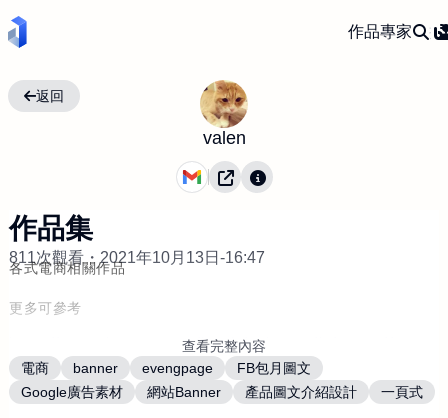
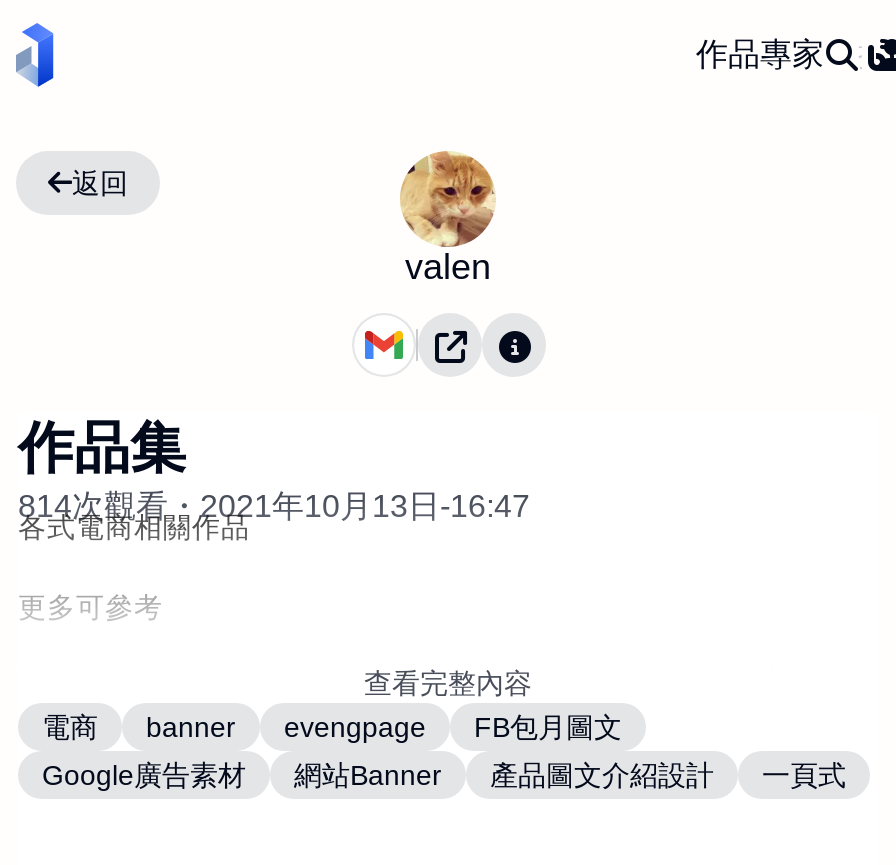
[9,249,265,266] 811次觀看・2021年10月13日-16:47 -> [18,489,530,523] 814次觀看・2021年10月13日-16:47

